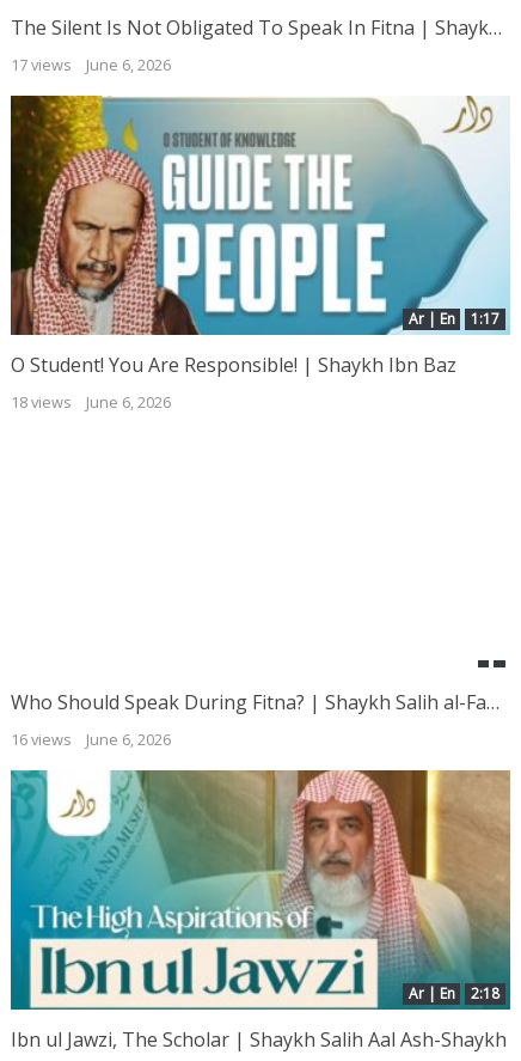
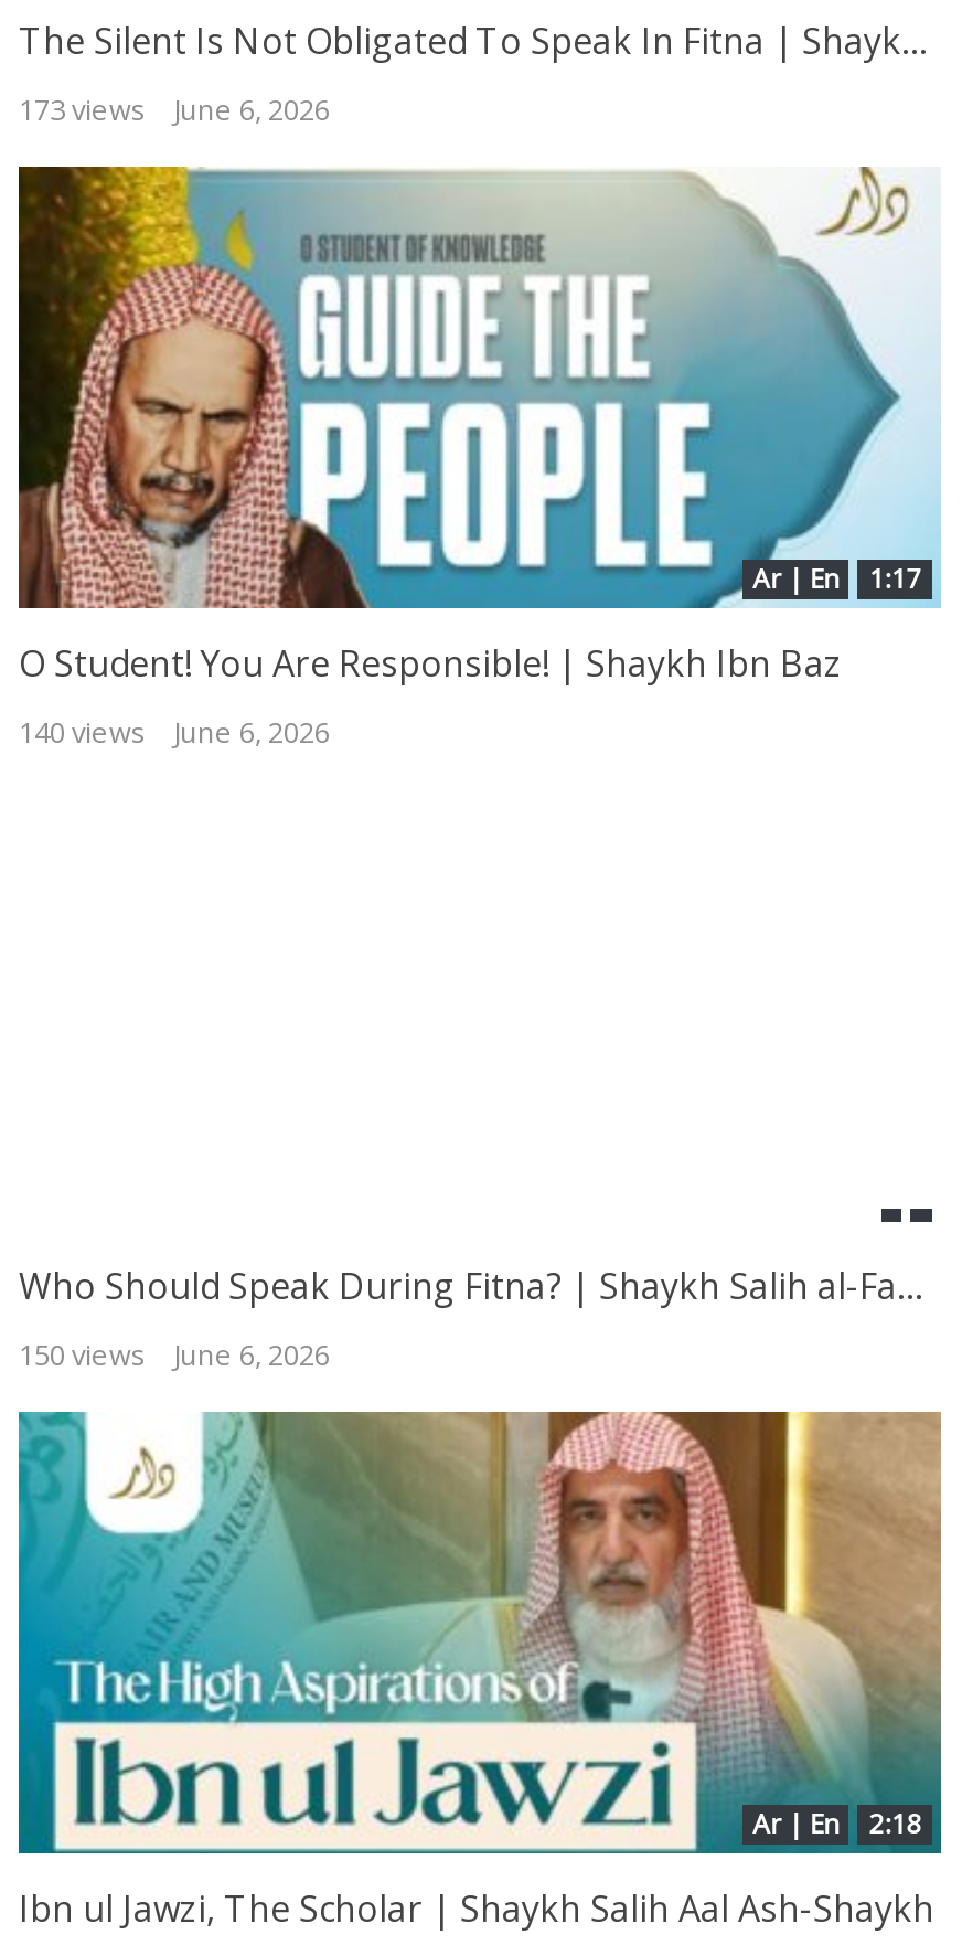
[11,53,171,75] 17 views June 6, 2026 -> [19,89,330,128] 173 views June 6, 2026
[11,391,171,412] 18 views June 6, 2026 -> [19,711,330,751] 140 views June 6, 2026
[11,728,171,750] 16 views June 6, 2026 -> [19,1334,330,1373] 150 views June 6, 2026

